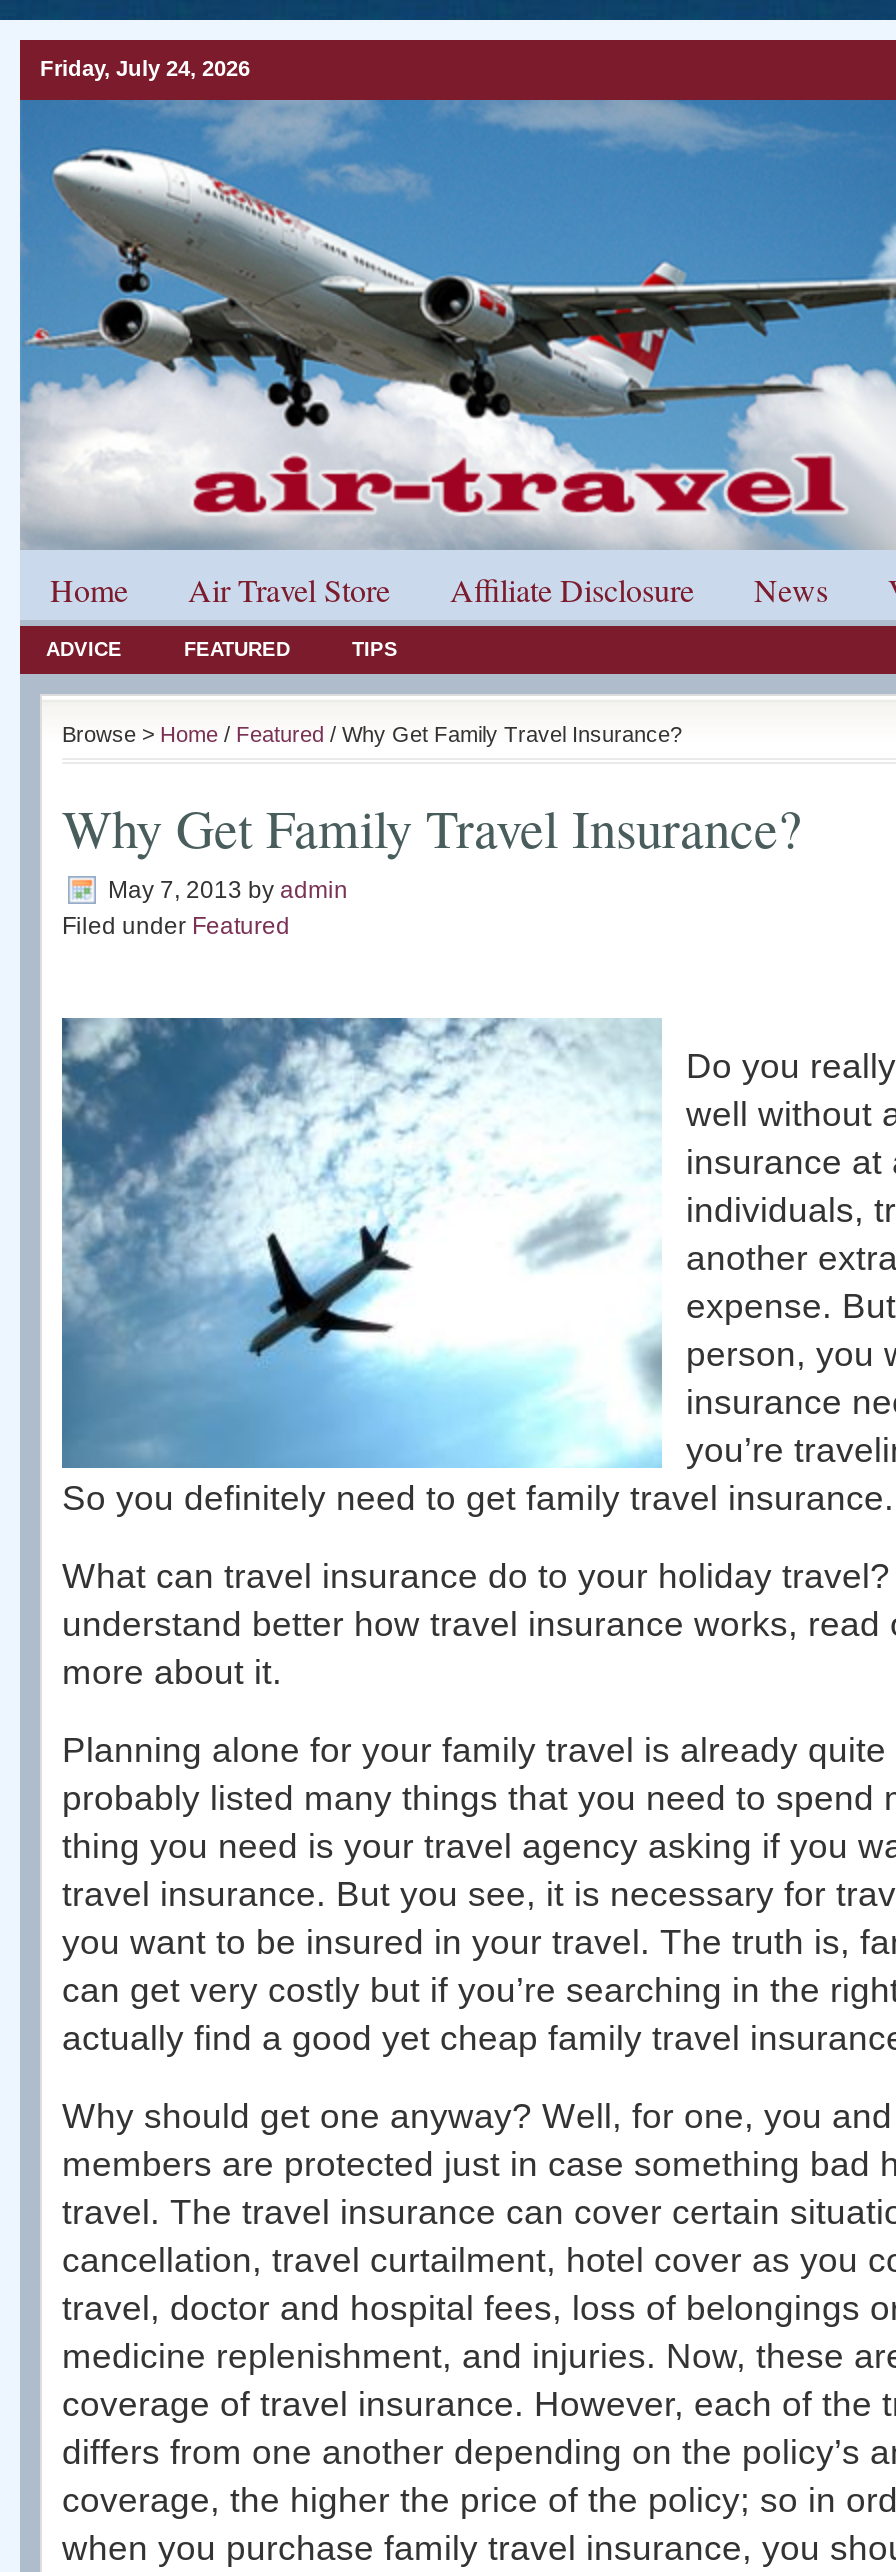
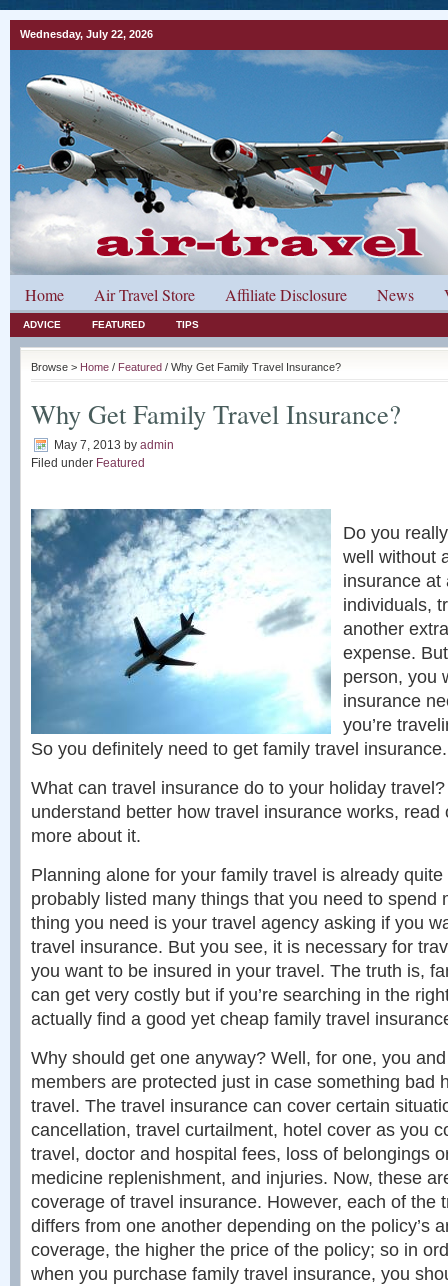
[40,56,250,80] Friday, July 24, 2026 -> [20,28,153,40] Wednesday, July 22, 2026

